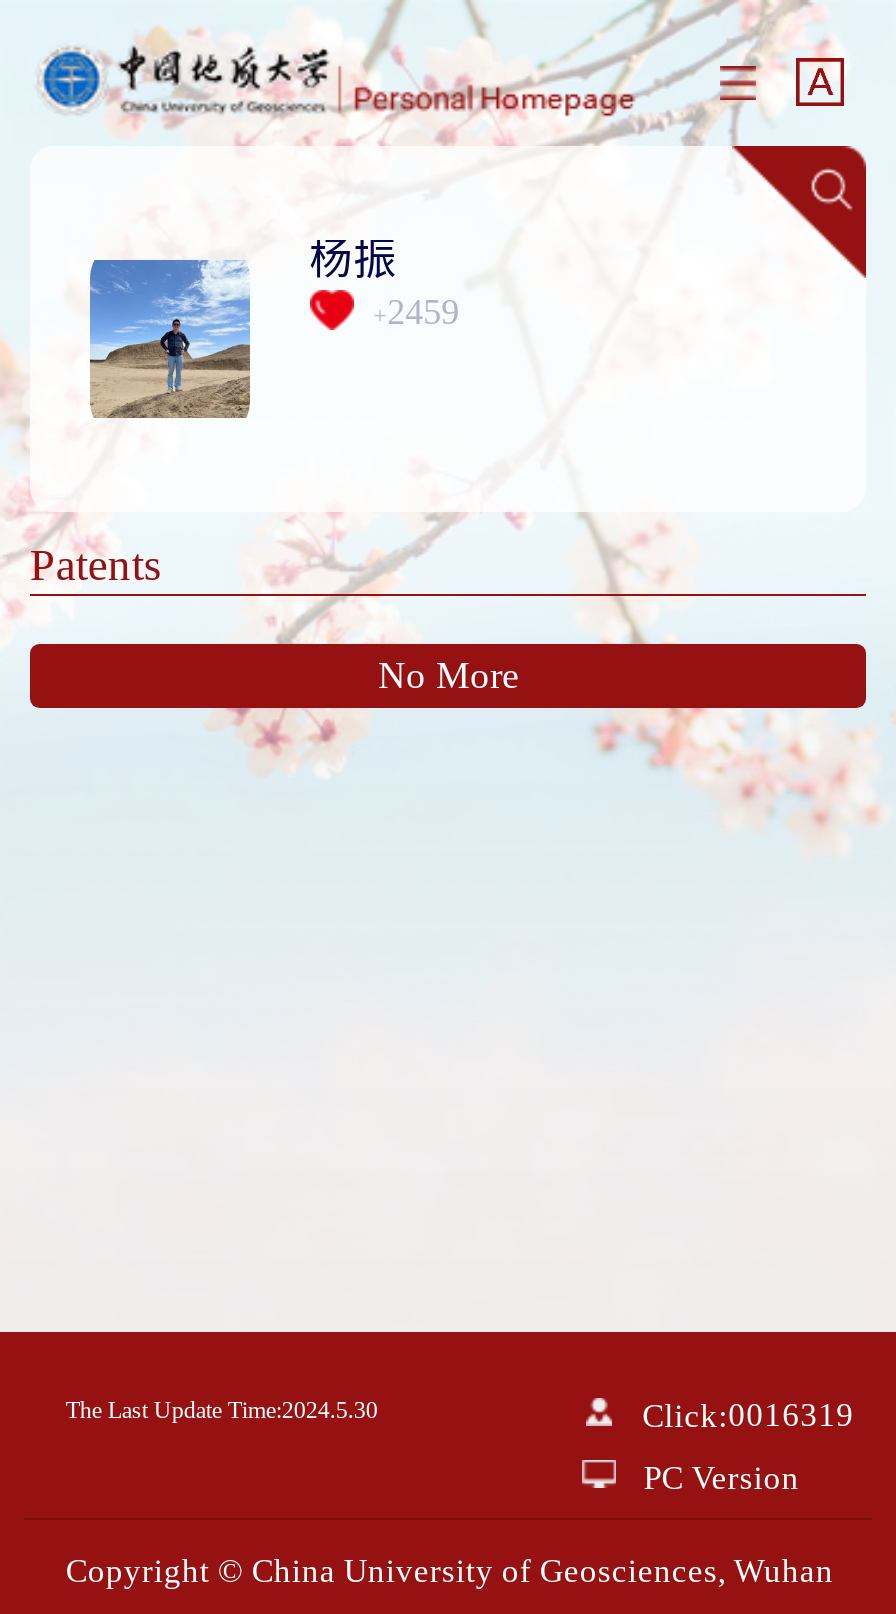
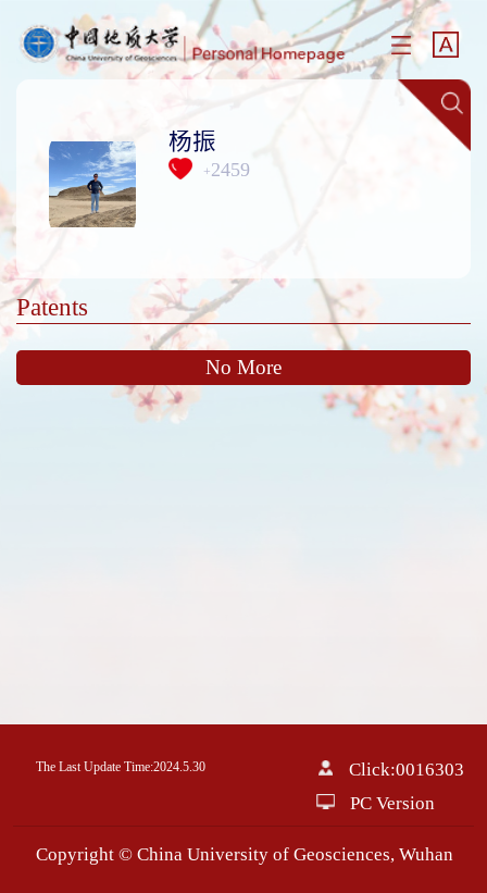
[634,1397,854,1435] Click:0016319 -> [345,760,464,780] Click:0016303

